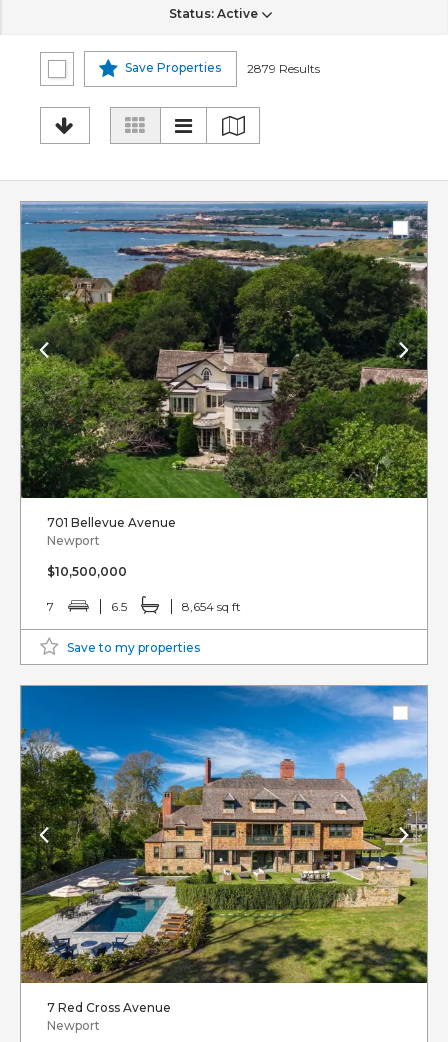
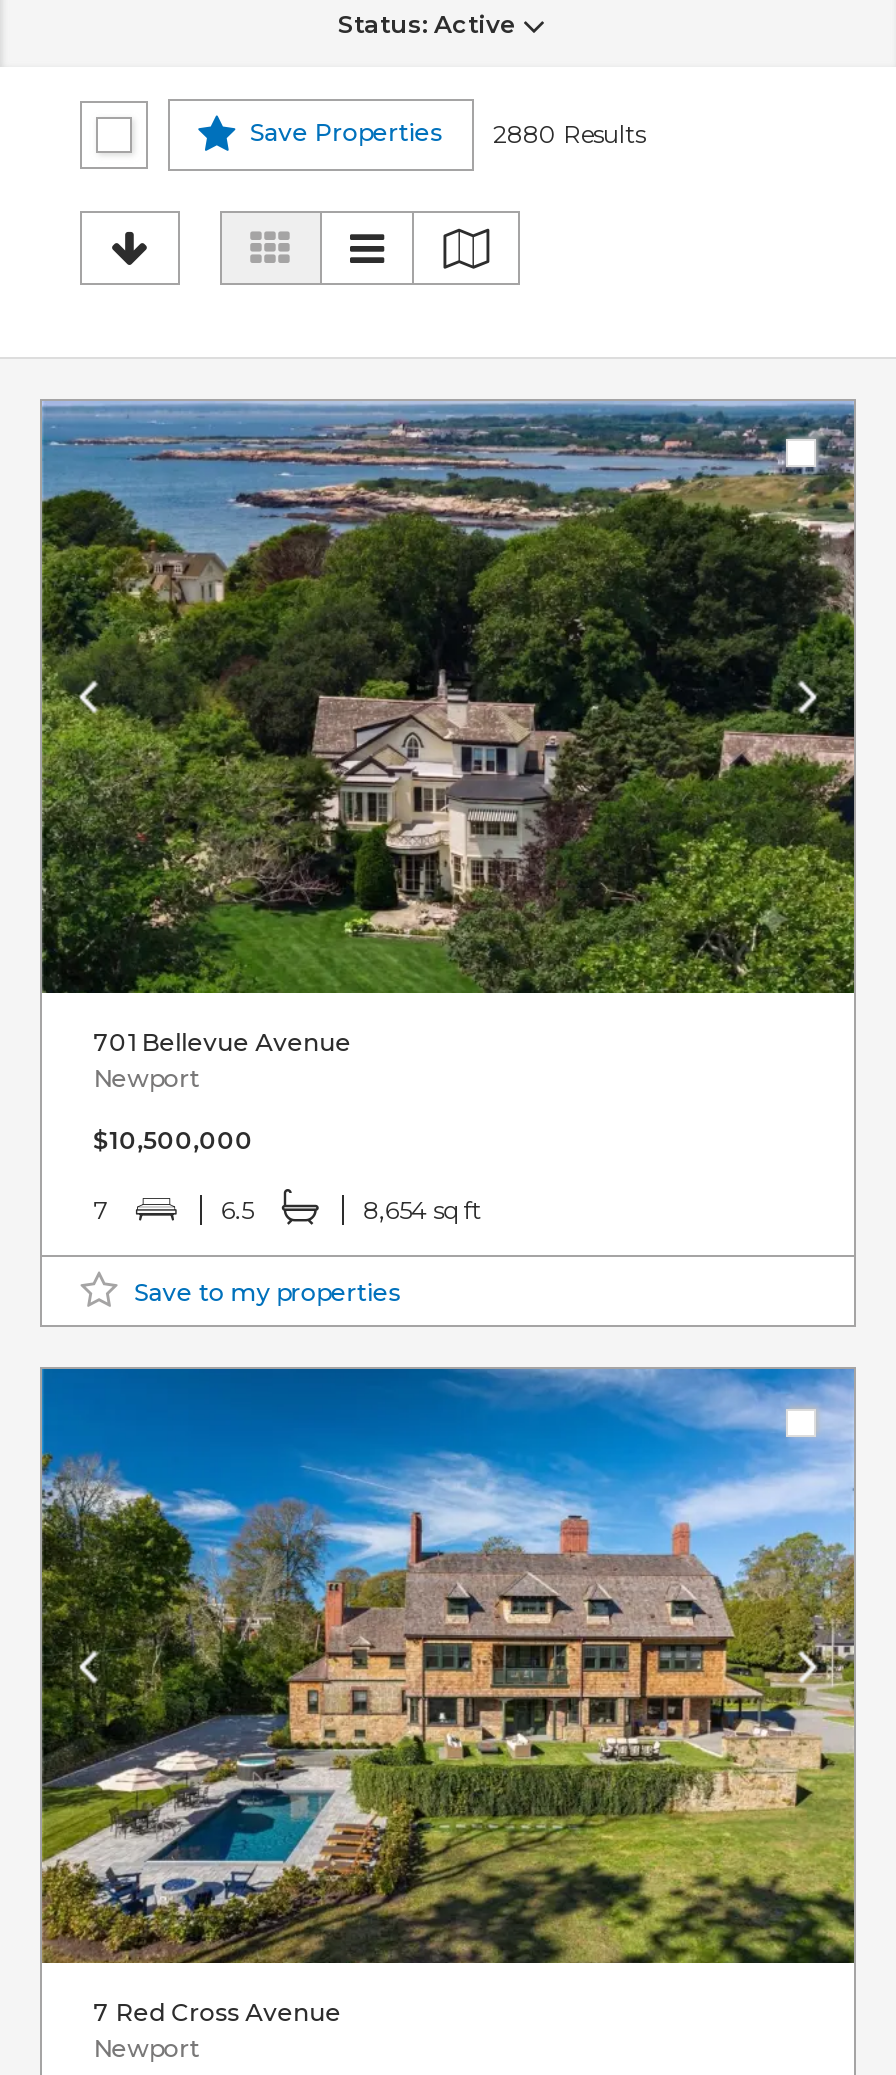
[125,60,319,76] Save Properties 2879 Results -> [250,118,645,149] Save Properties 2880 Results

